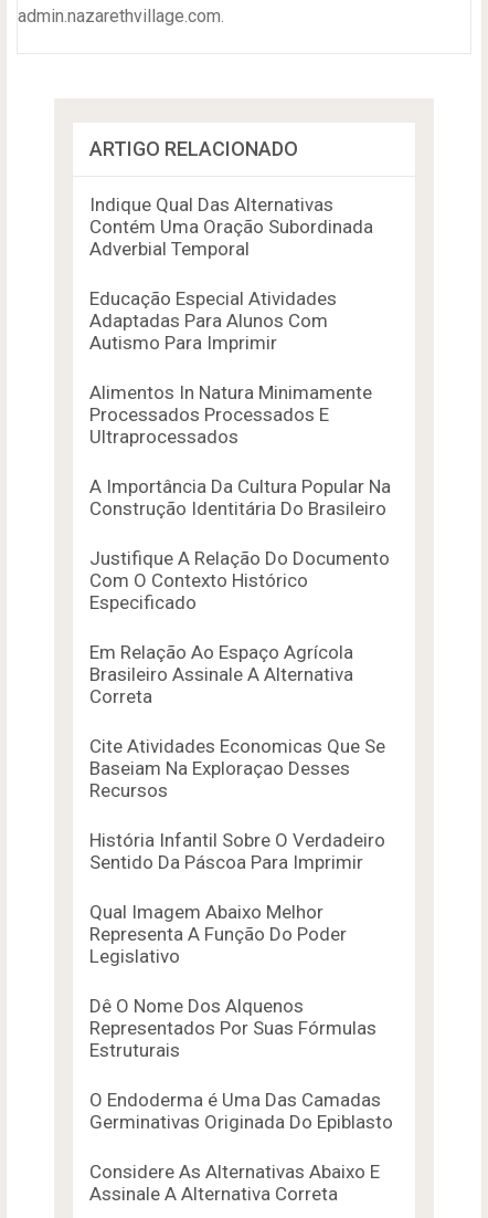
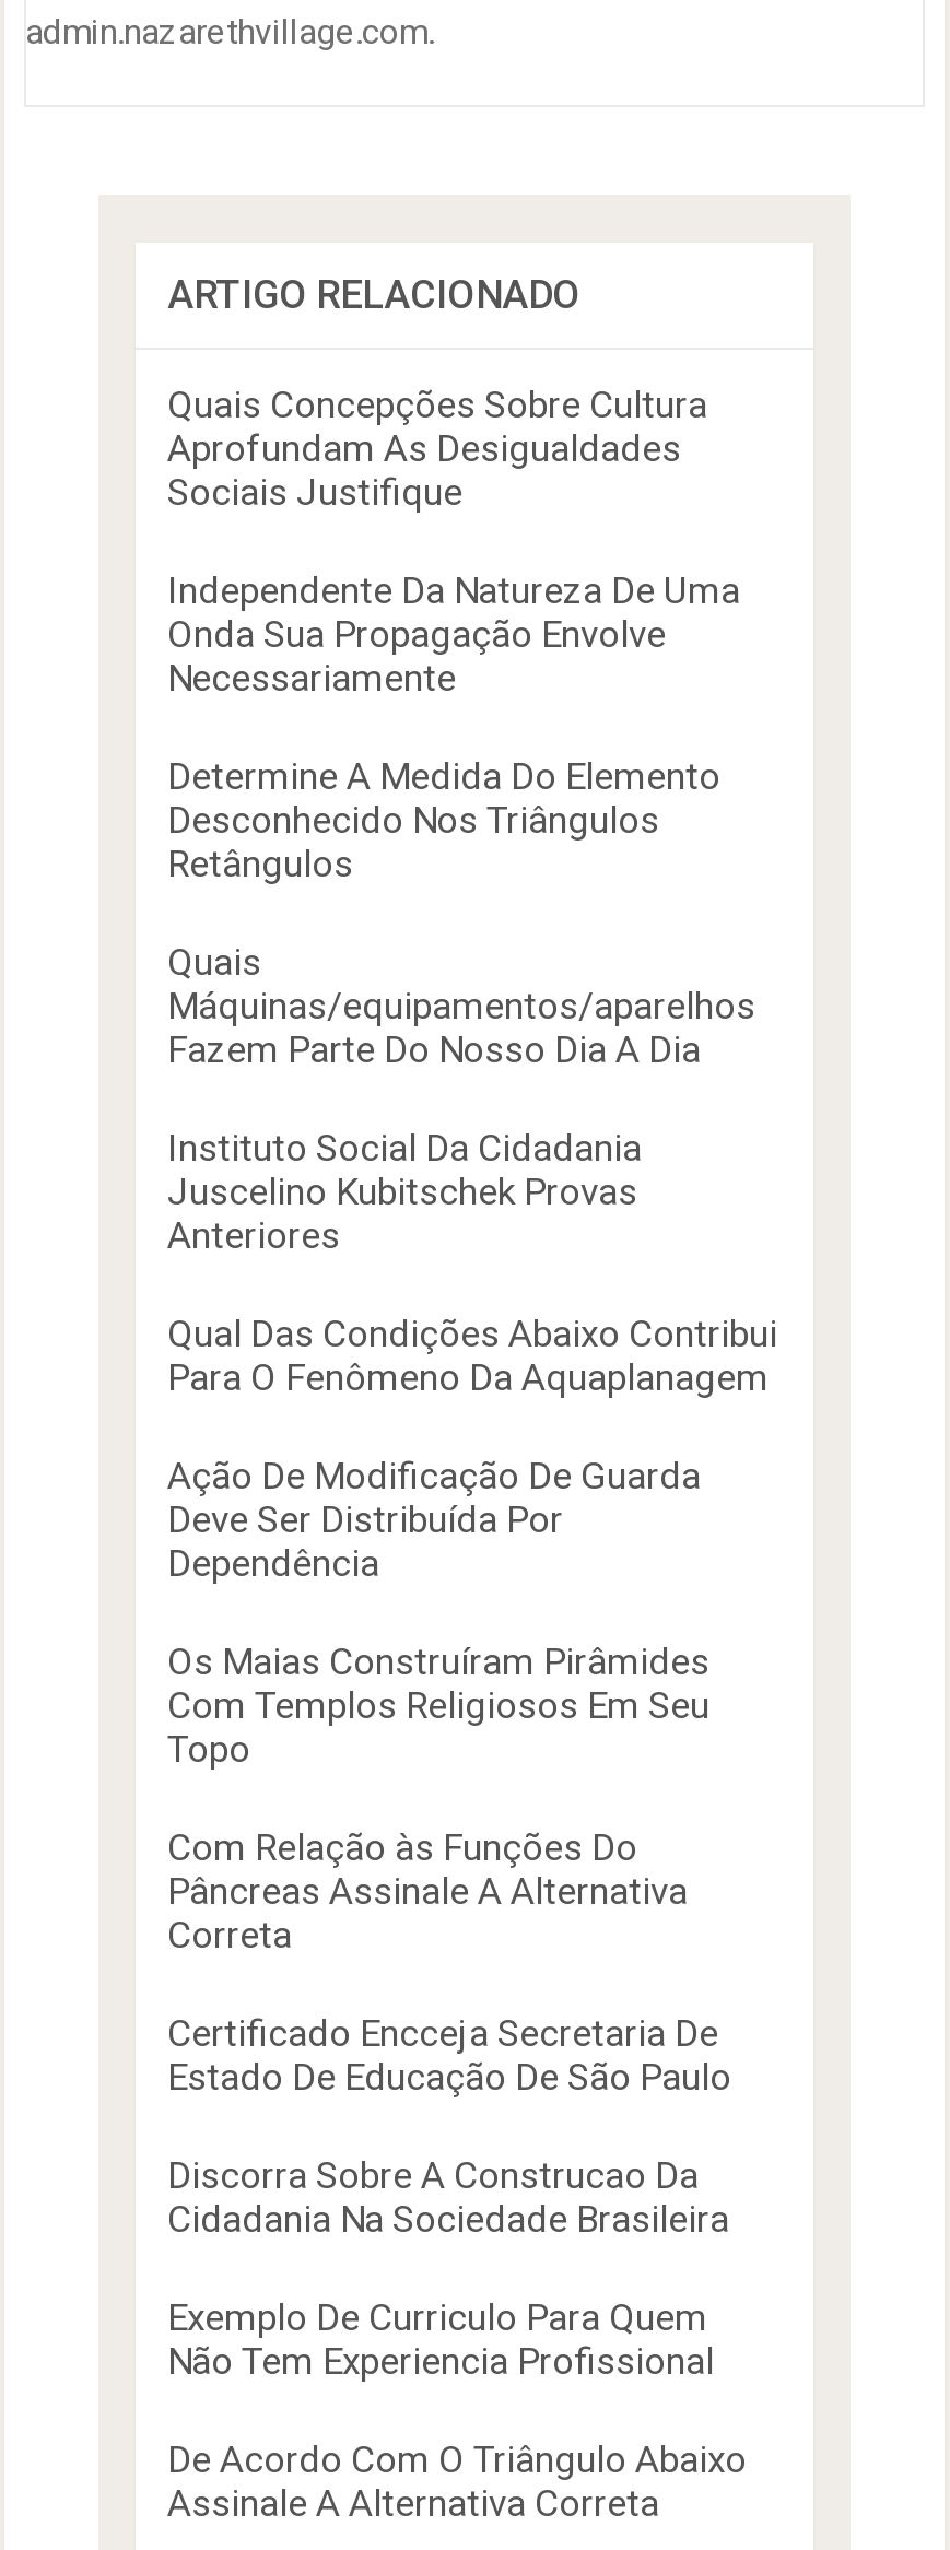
[89,193,390,685] Indique Qual Das Alternativas | Contém Uma Oração Subordinada | Adverbial Temporal | Educação Especial Atividades | Adaptadas Para Alunos Com | Autismo Para Imprimir | Alimentos In Natura Minimamente | Processados Processados E | Ultraprocessados | A Importância Da Cultura Popular Na | Construção Identitária Do Brasileiro | Justifique A Relação Do Documento | Com O Contexto Histórico | Especificado | Em Relação Ao Espaço Agrícola | Brasileiro Assinale A Alternativa -> [167,382,777,1912] Quais Concepções Sobre Cultura | Aprofundam As Desigualdades | Sociais Justifique | Independente Da Natureza De Uma | Onda Sua Propagação Envolve | Necessariamente | Determine A Medida Do Elemento | Desconhecido Nos Triângulos | Retângulos | Quais | Máquinas/equipamentos/aparelhos | Fazem Parte Do Nosso Dia A Dia | Instituto Social Da Cidadania | Juscelino Kubitschek Provas | Anteriores | Qual Das Condições Abaixo Contribui | Para O Fenômeno Da Aquaplanagem | Ação De Modificação De Guarda | Deve Ser Distribuída Por | Dependência | Os Maias Construíram Pirâmides | Com Templos Religiosos Em Seu | Topo | Com Relação às Funções Do | Pâncreas Assinale A Alternativa
moved [89,685,152,707] -> [167,1912,292,1956]: Correta
[89,735,392,1182] Cite Atividades Economicas Que Se | Baseiam Na Exploraçao Desses | Recursos | História Infantil Sobre O Verdadeiro | Sentido Da Páscoa Para Imprimir | Qual Imagem Abaixo Melhor | Representa A Função Do Poder | Legislativo | Dê O Nome Dos Alquenos | Representados Por Suas Fórmulas | Estruturais | O Endoderma é Uma Das Camadas | Germinativas Originada Do Epiblasto | Considere As Alternativas Abaixo E -> [167,2011,747,2481] Certificado Encceja Secretaria De | Estado De Educação De São Paulo | Discorra Sobre A Construcao Da | Cidadania Na Sociedade Brasileira | Exemplo De Curriculo Para Quem | Não Tem Experiencia Profissional | De Acordo Com O Triângulo Abaixo

